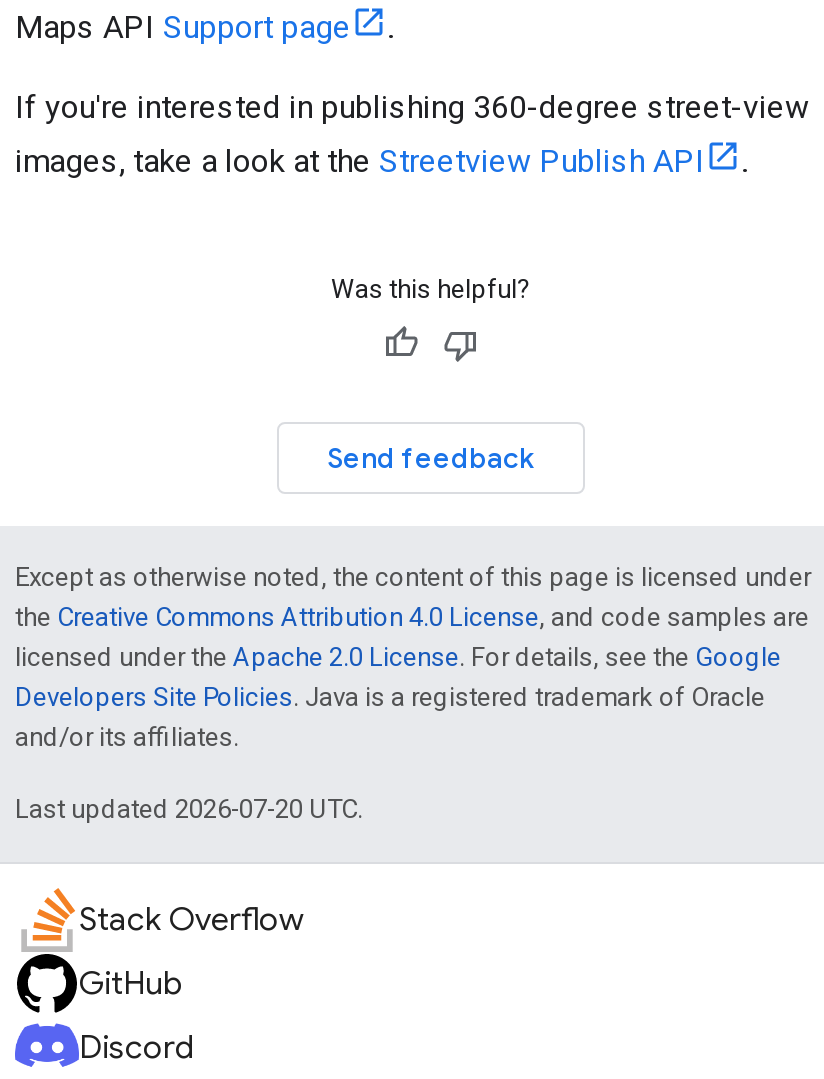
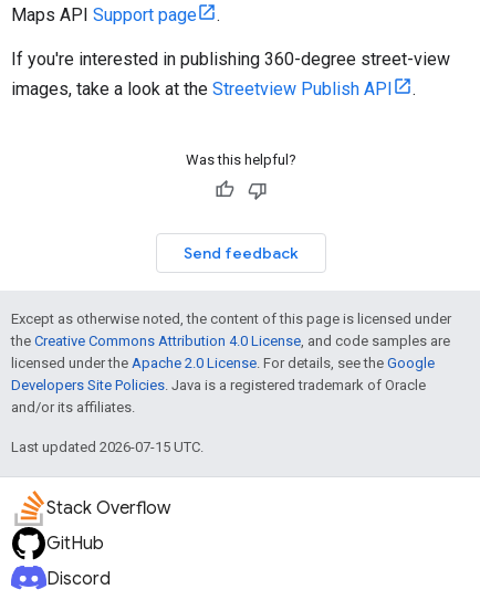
[15,794,363,824] Last updated 2026-07-20 UTC. -> [11,439,204,455] Last updated 2026-07-15 UTC.

